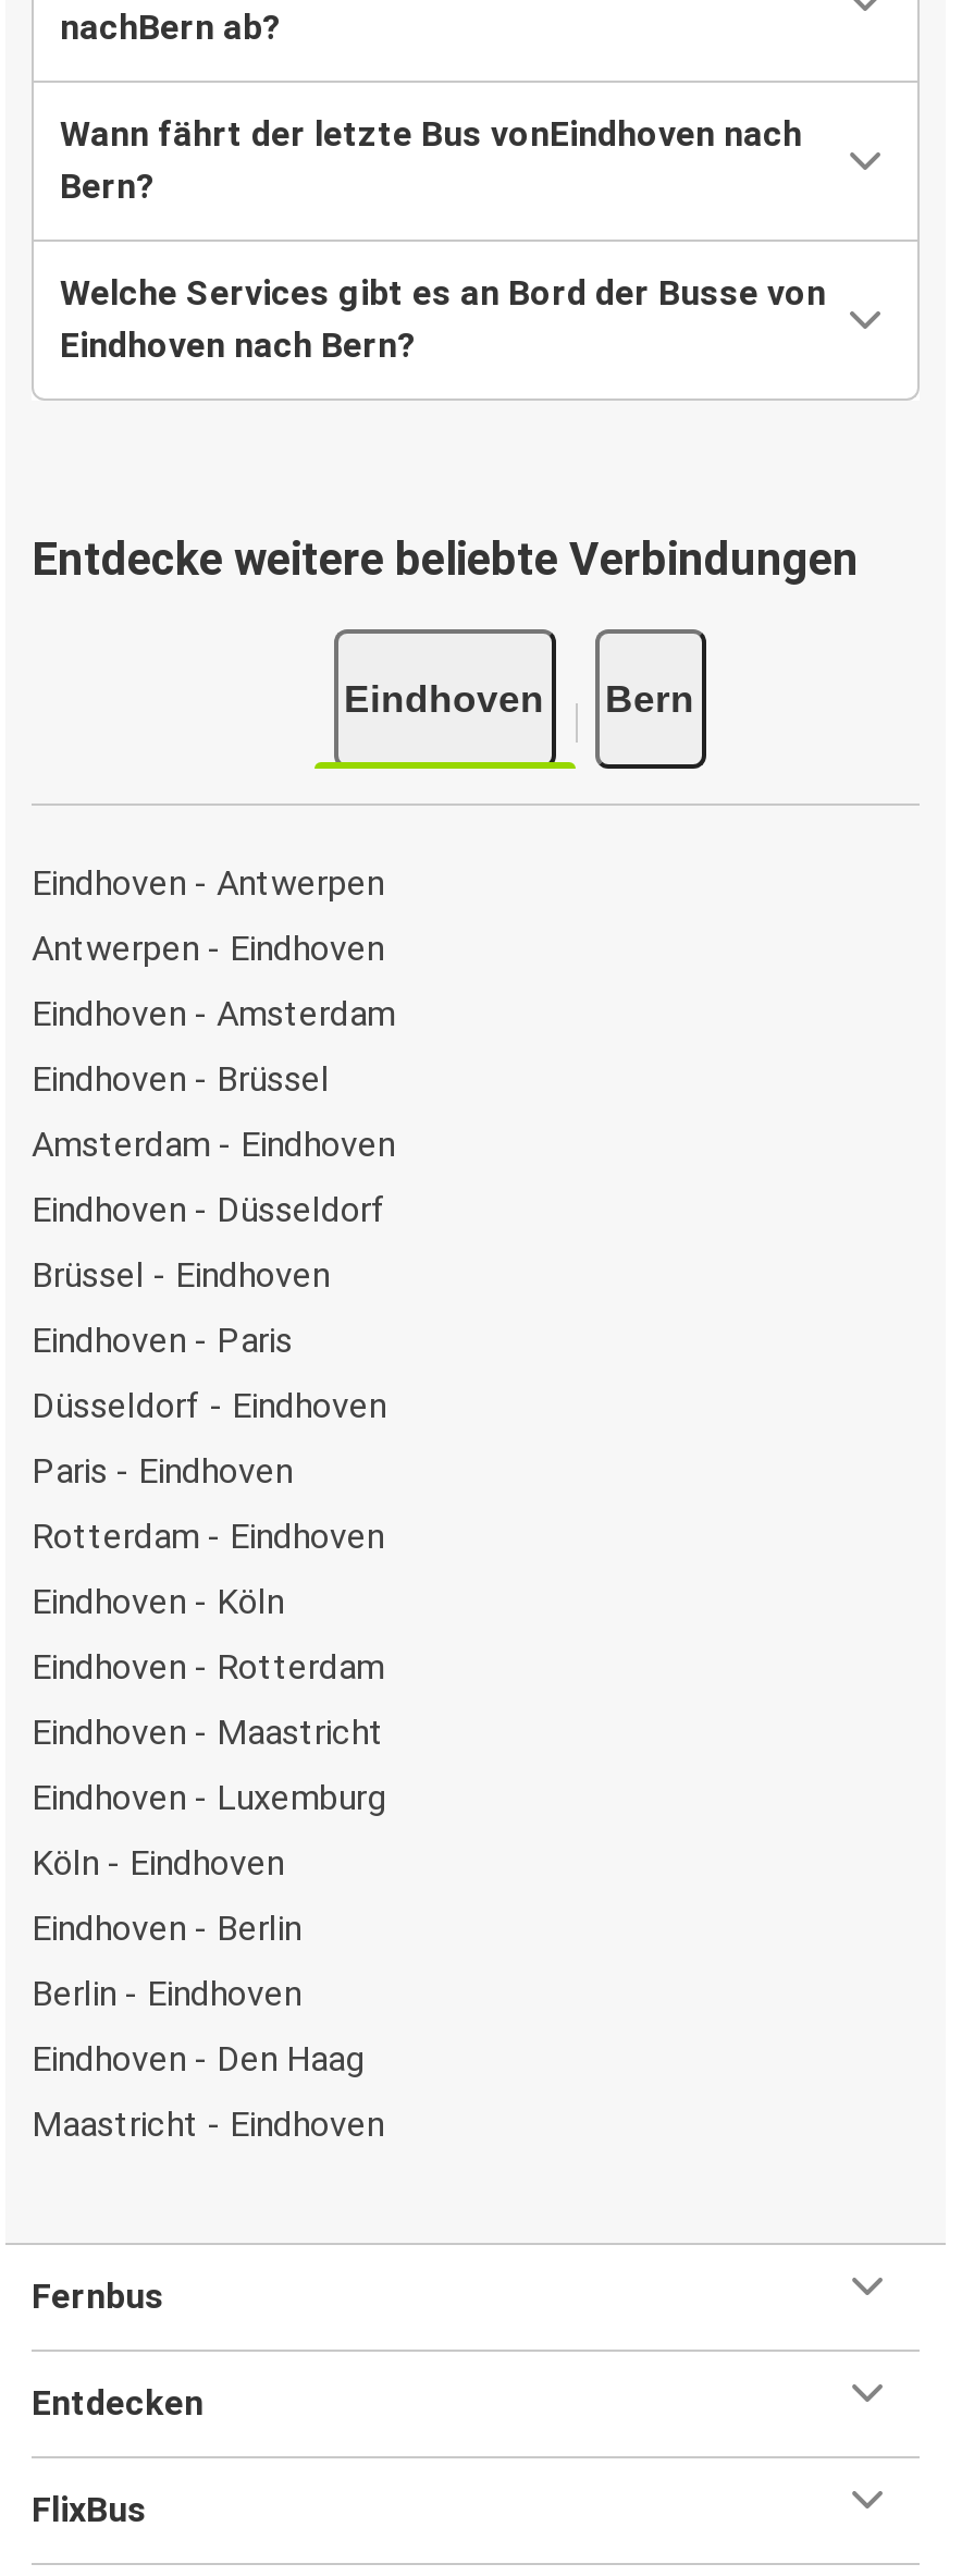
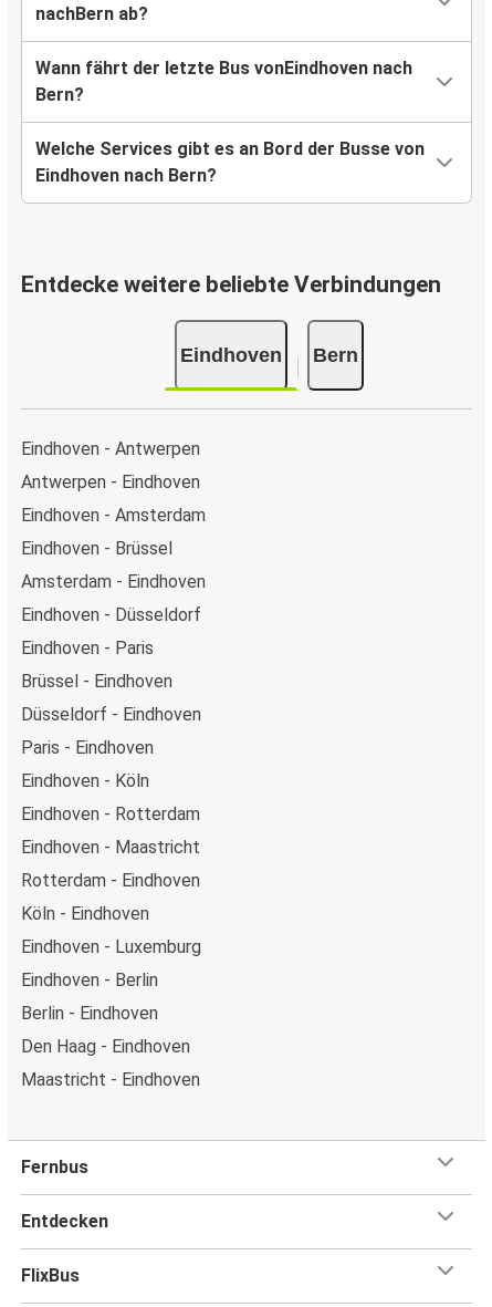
moved [32,1253,330,1295] -> [21,670,172,691]: Brüssel - Eindhoven
moved [32,1318,293,1360] -> [21,637,154,658]: Eindhoven - Paris
moved [32,1514,384,1556] -> [21,869,200,890]: Rotterdam - Eindhoven
moved [32,1580,384,1752] -> [21,770,200,857]: Eindhoven - Köln | Eindhoven - Rotterdam | Eindhoven - Maastricht
moved [32,1776,386,1817] -> [21,936,201,957]: Eindhoven - Luxemburg
moved [32,1841,284,1882] -> [21,903,149,924]: Köln - Eindhoven
[32,2037,365,2078] Eindhoven - Den Haag -> [21,1035,190,1056] Den Haag - Eindhoven

